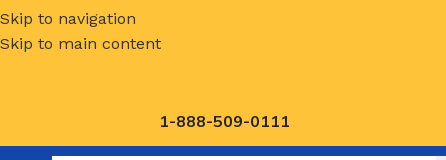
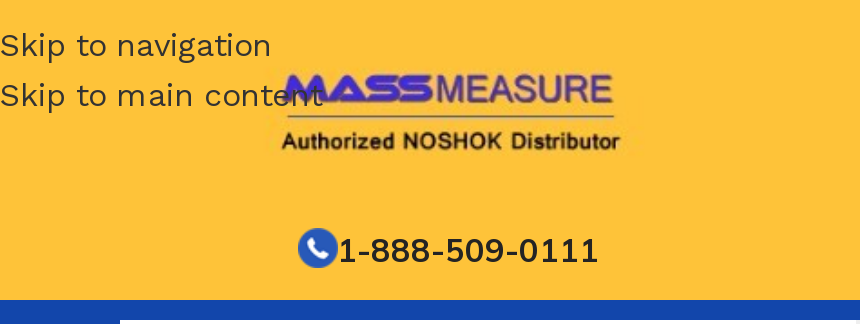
none -> [280,70,622,152] [image]

